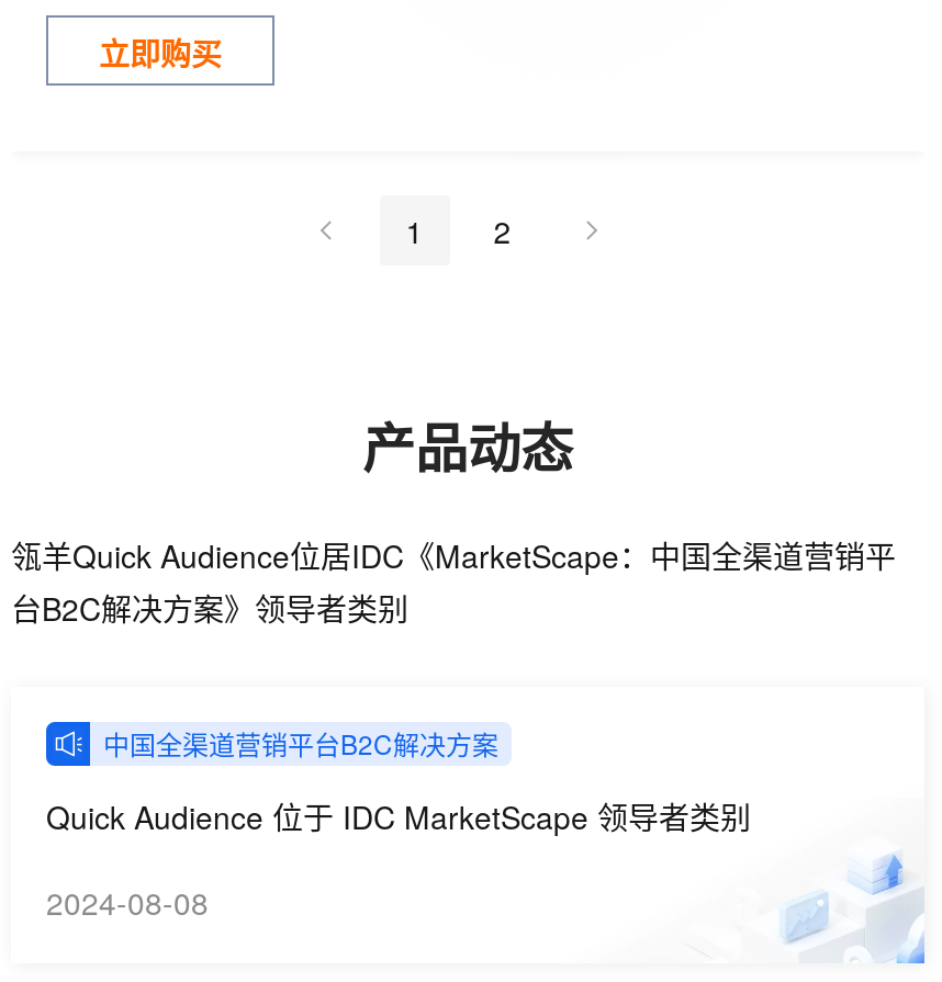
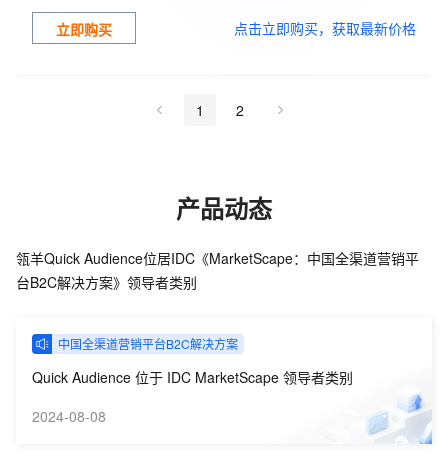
none -> [234,18,416,38] 点击立即购买，获取最新价格

